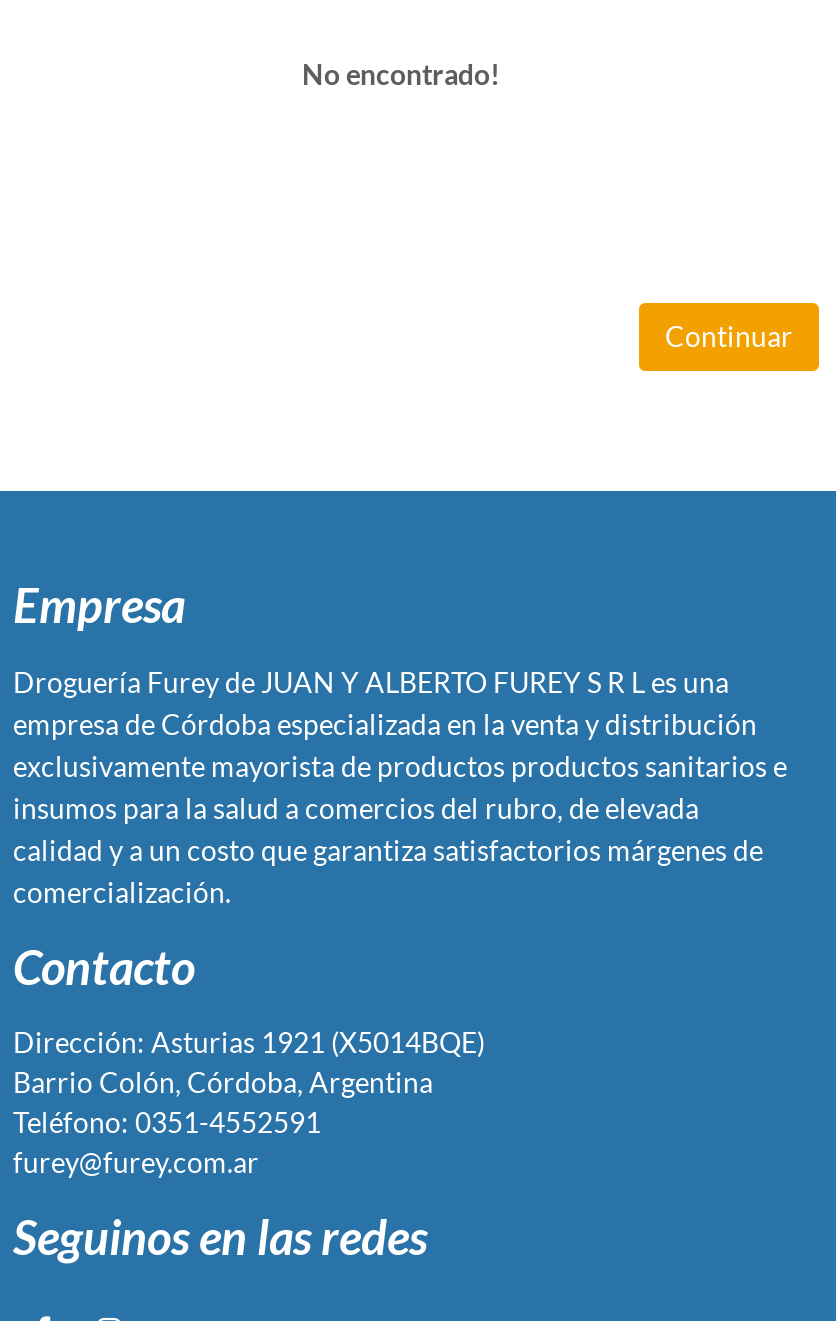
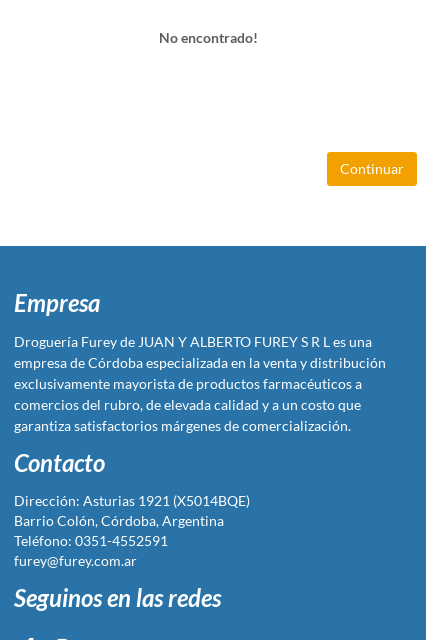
[13,749,787,909] exclusivamente mayorista de productos productos sanitarios e | insumos para la salud a comercios del rubro, de elevada | calidad y a un costo que garantiza satisfactorios márgenes de | comercialización. -> [14,375,362,434] exclusivamente mayorista de productos farmacéuticos a | comercios del rubro, de elevada calidad y a un costo que | garantiza satisfactorios márgenes de comercialización.

